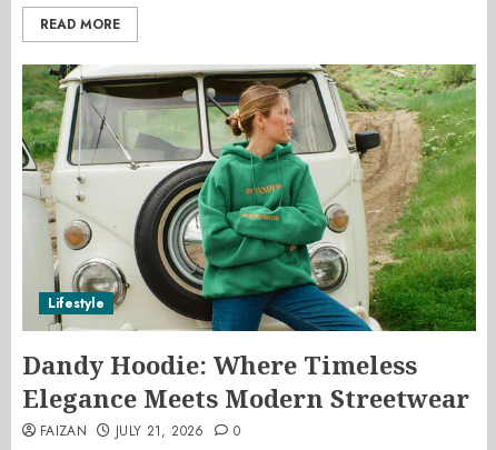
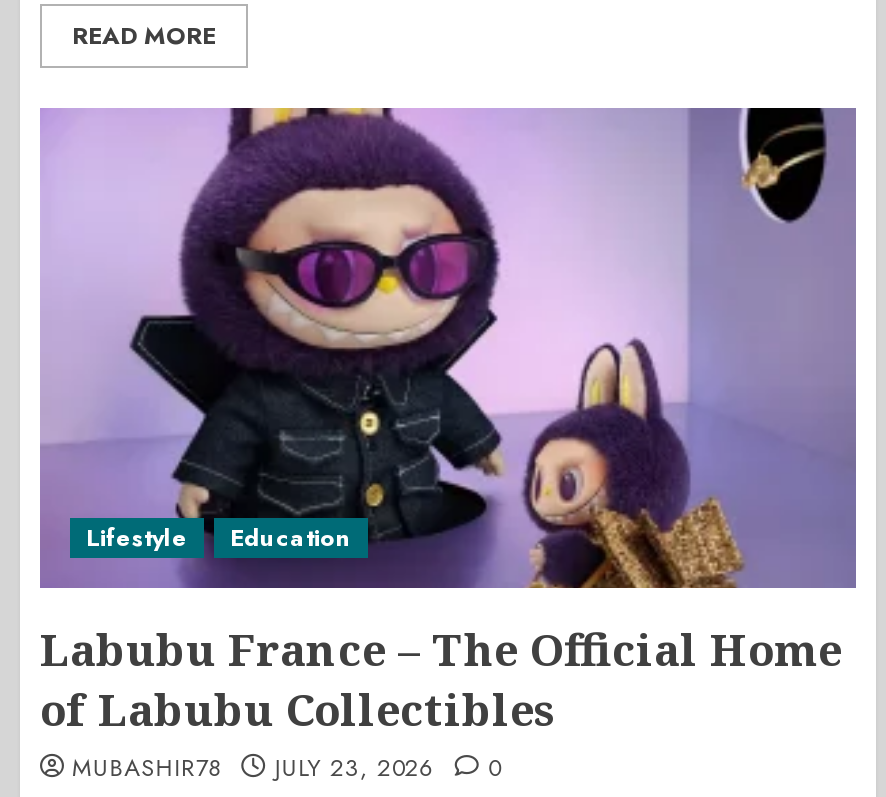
[21,63,477,441] [image] | Dandy Hoodie: Where Timeless | Elegance Meets Modern Streetwear | FAIZAN | JULY 21, 2026 -> [40,106,858,786] [image] | Education | Labubu France – The Official Home | of Labubu Collectibles | MUBASHIR78 | JULY 23, 2026

